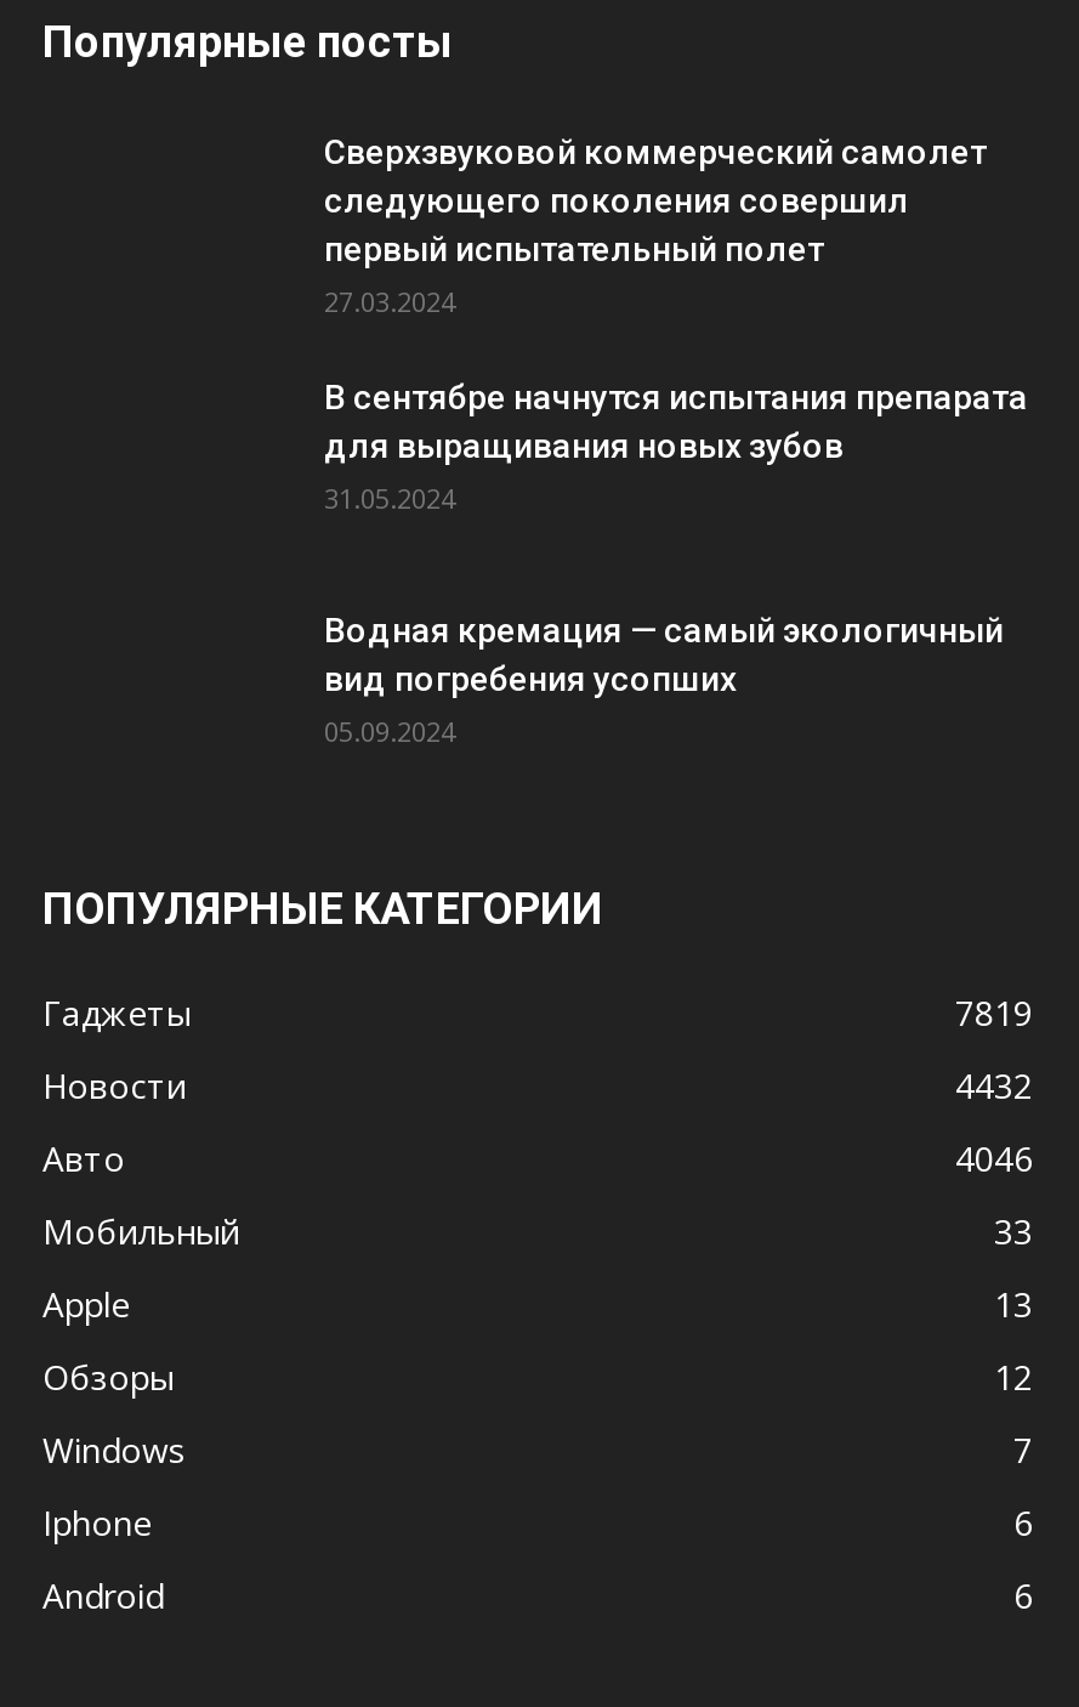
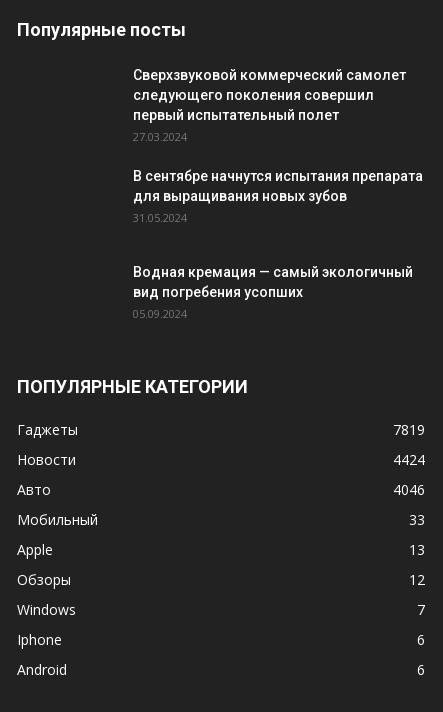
[955,1062,1033,1108] 4432 -> [393,449,425,468] 4424

